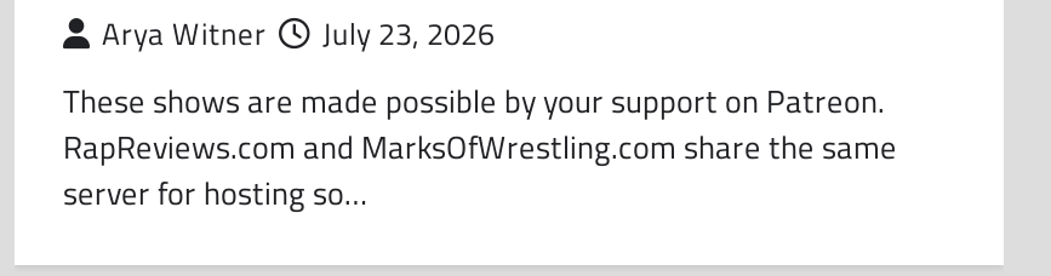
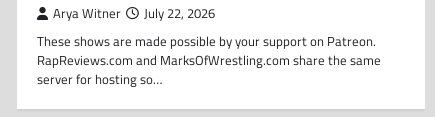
[102,11,495,57] Arya Witner July 23, 2026 -> [53,4,215,23] Arya Witner July 22, 2026

